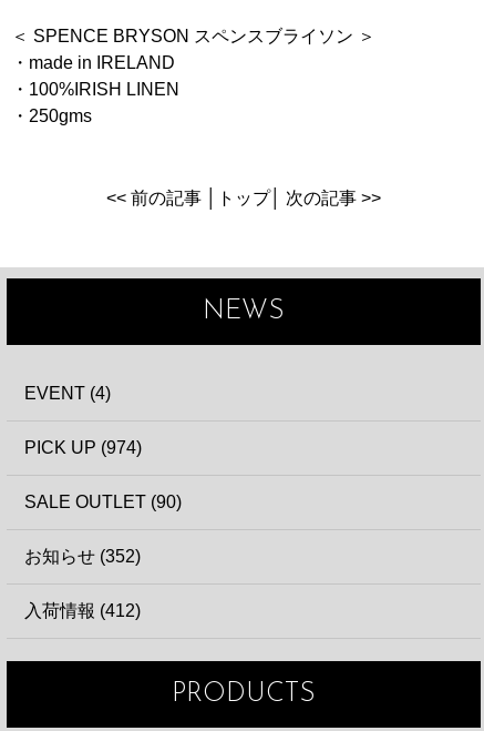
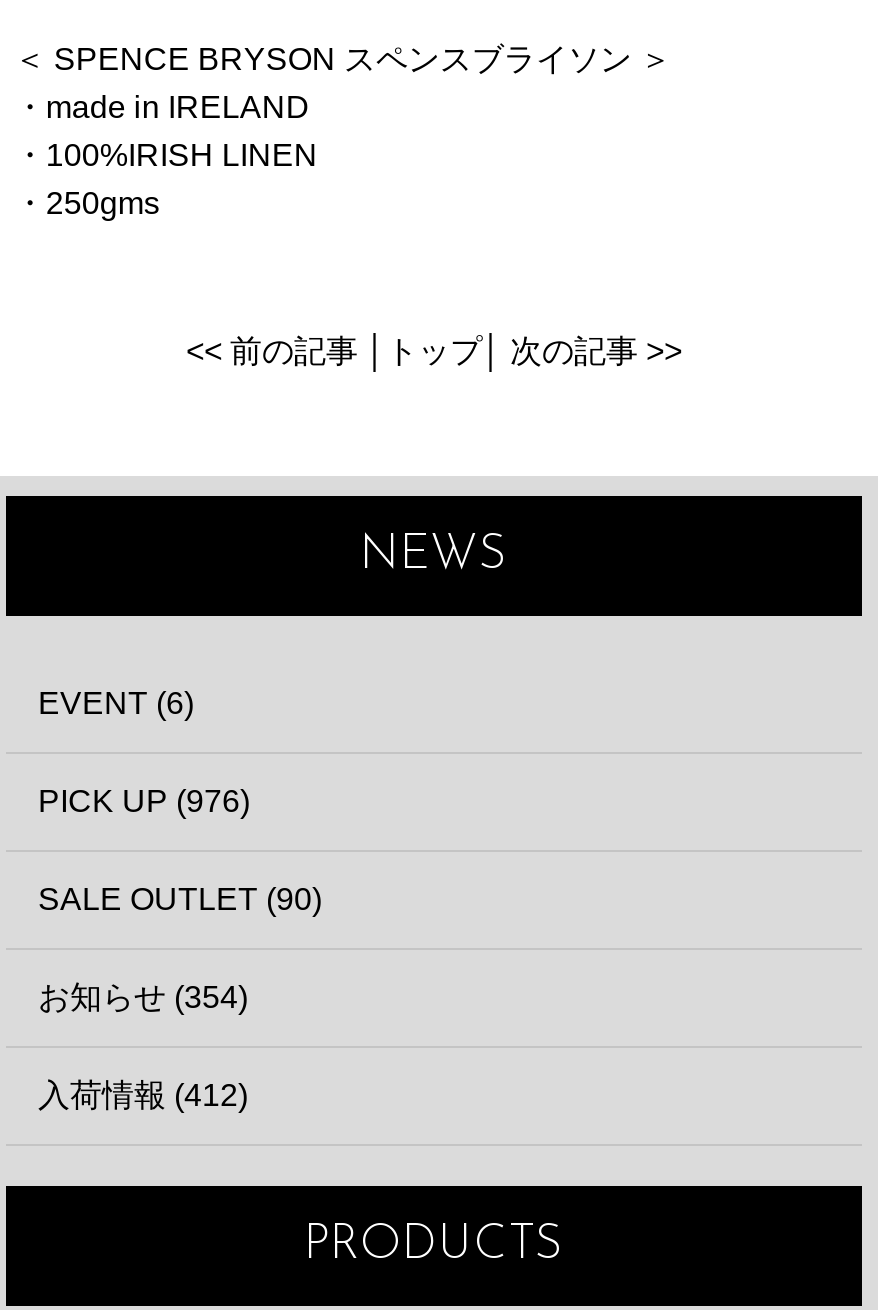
[24,384,111,403] EVENT (4) -> [38,686,194,720] EVENT (6)
[24,438,142,457] PICK UP (974) -> [38,784,250,818] PICK UP (976)
[24,547,141,566] お知らせ (352) -> [38,980,248,1014] お知らせ (354)

